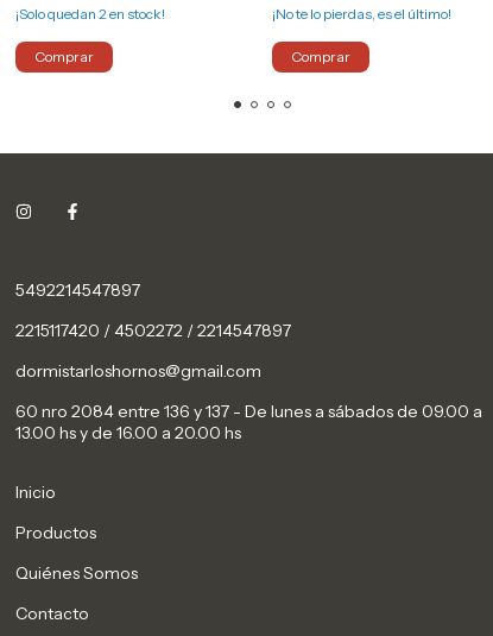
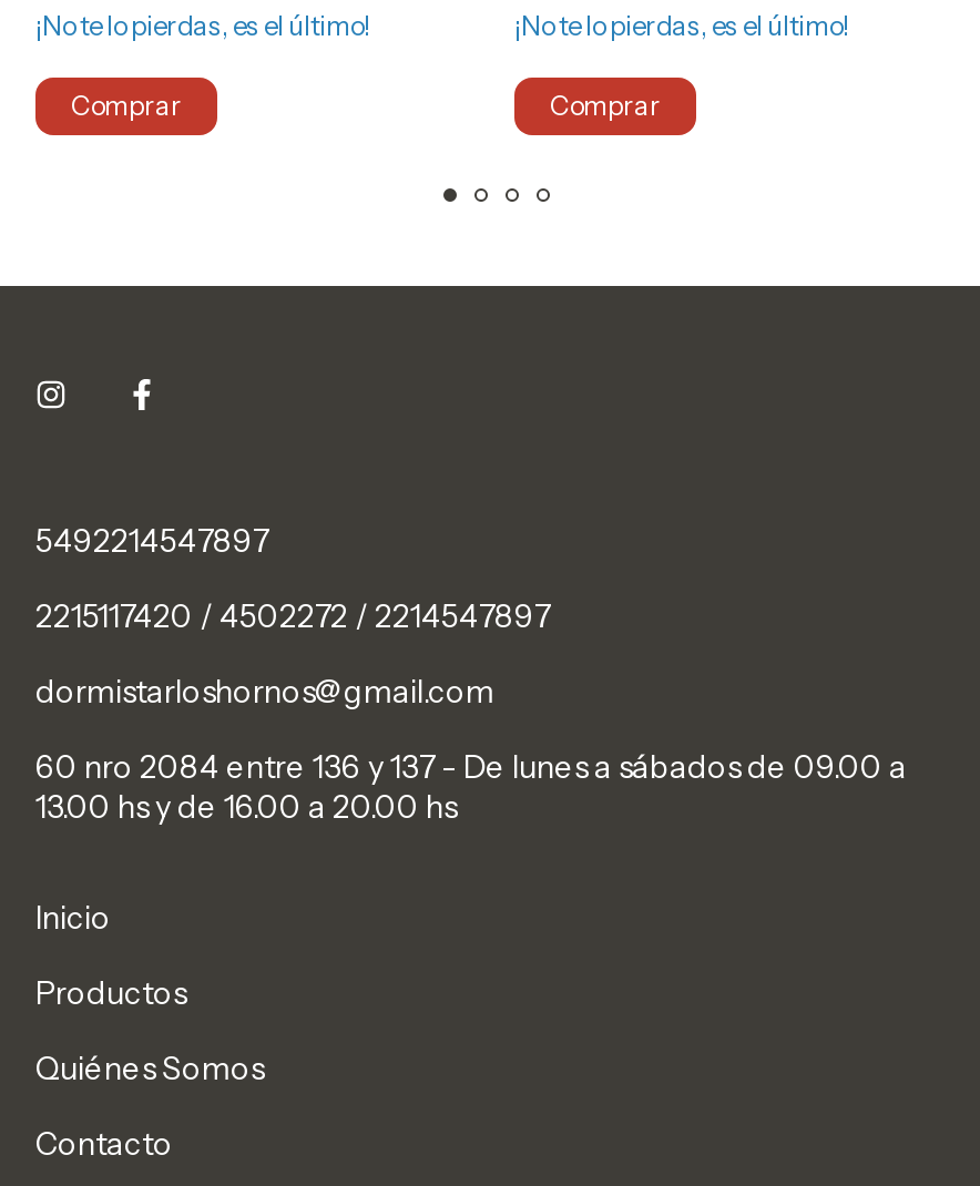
[15,5,165,23] ¡Solo quedan 2 en stock! -> [35,10,370,43] ¡No te lo pierdas, es el último!

